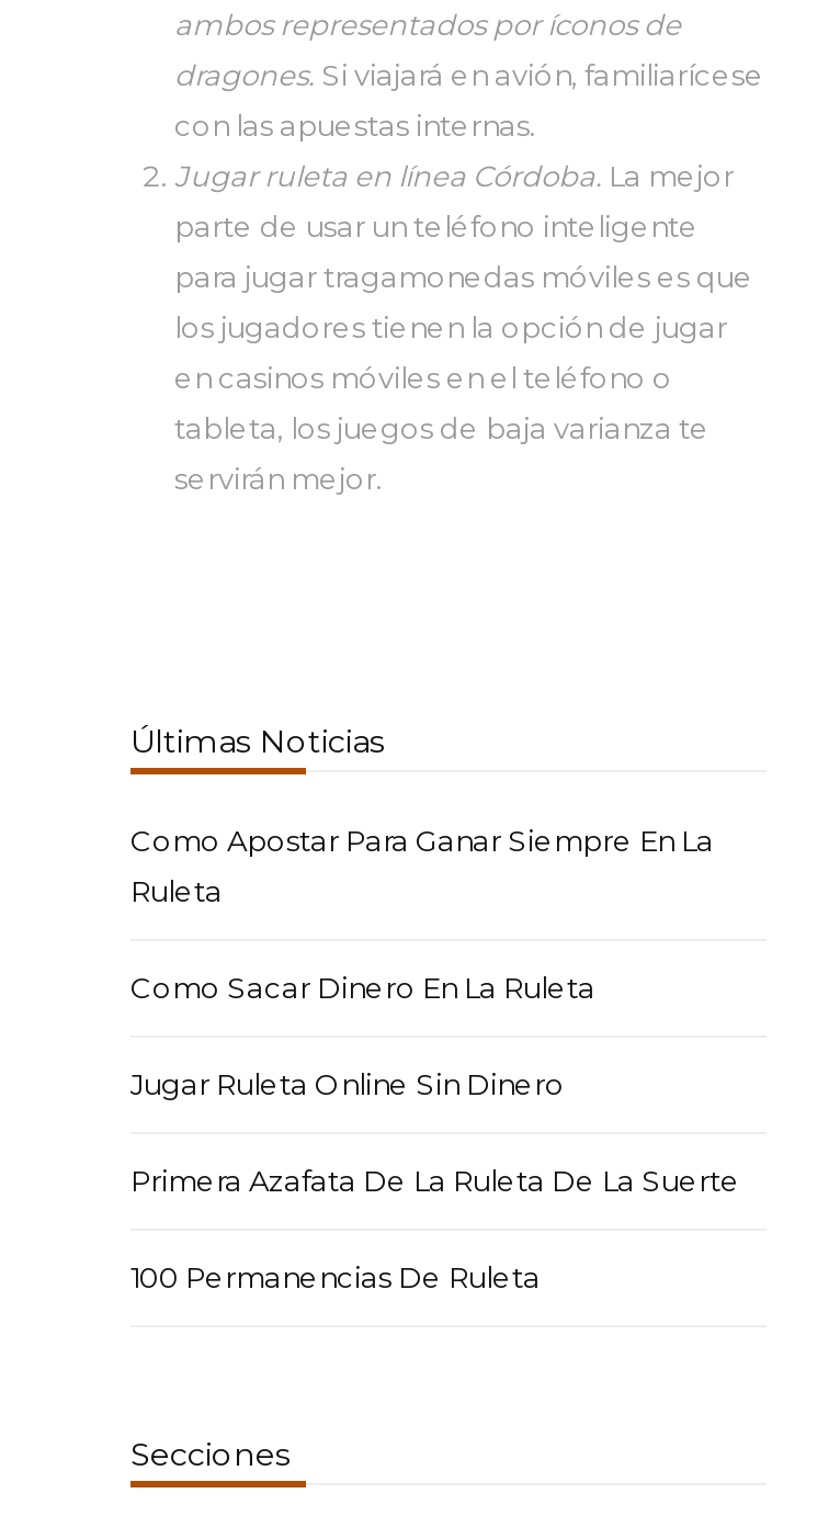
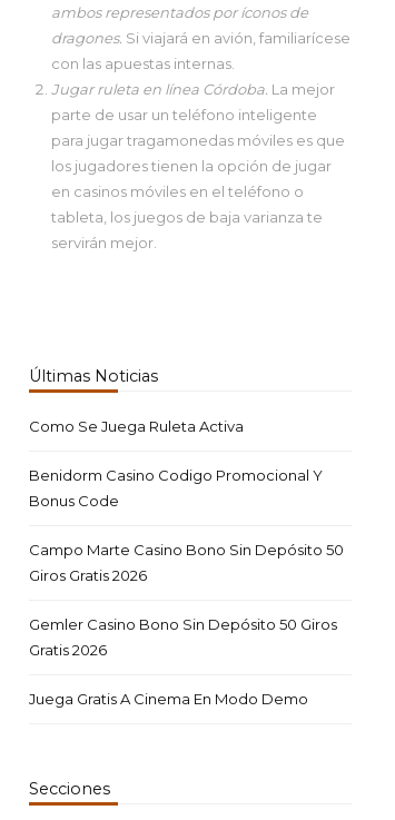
[130,823,714,909] Como Apostar Para Ganar Siempre En La | Ruleta -> [29,417,244,435] Como Se Juega Ruleta Activa
[130,970,595,1005] Como Sacar Dinero En La Ruleta -> [29,466,323,510] Benidorm Casino Codigo Promocional Y | Bonus Code
[130,1067,565,1102] Jugar Ruleta Online Sin Dinero -> [29,541,344,584] Campo Marte Casino Bono Sin Depósito 50 | Giros Gratis 2026
[130,1163,740,1198] Primera Azafata De La Ruleta De La Suerte -> [29,616,337,659] Gemler Casino Bono Sin Depósito 50 Giros | Gratis 2026
[130,1260,541,1295] 100 Permanencias De Ruleta -> [29,690,308,708] Juega Gratis A Cinema En Modo Demo

